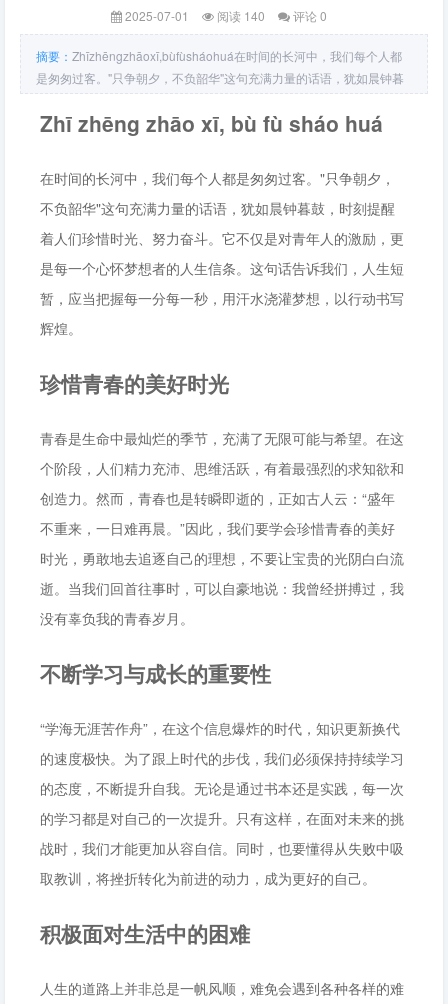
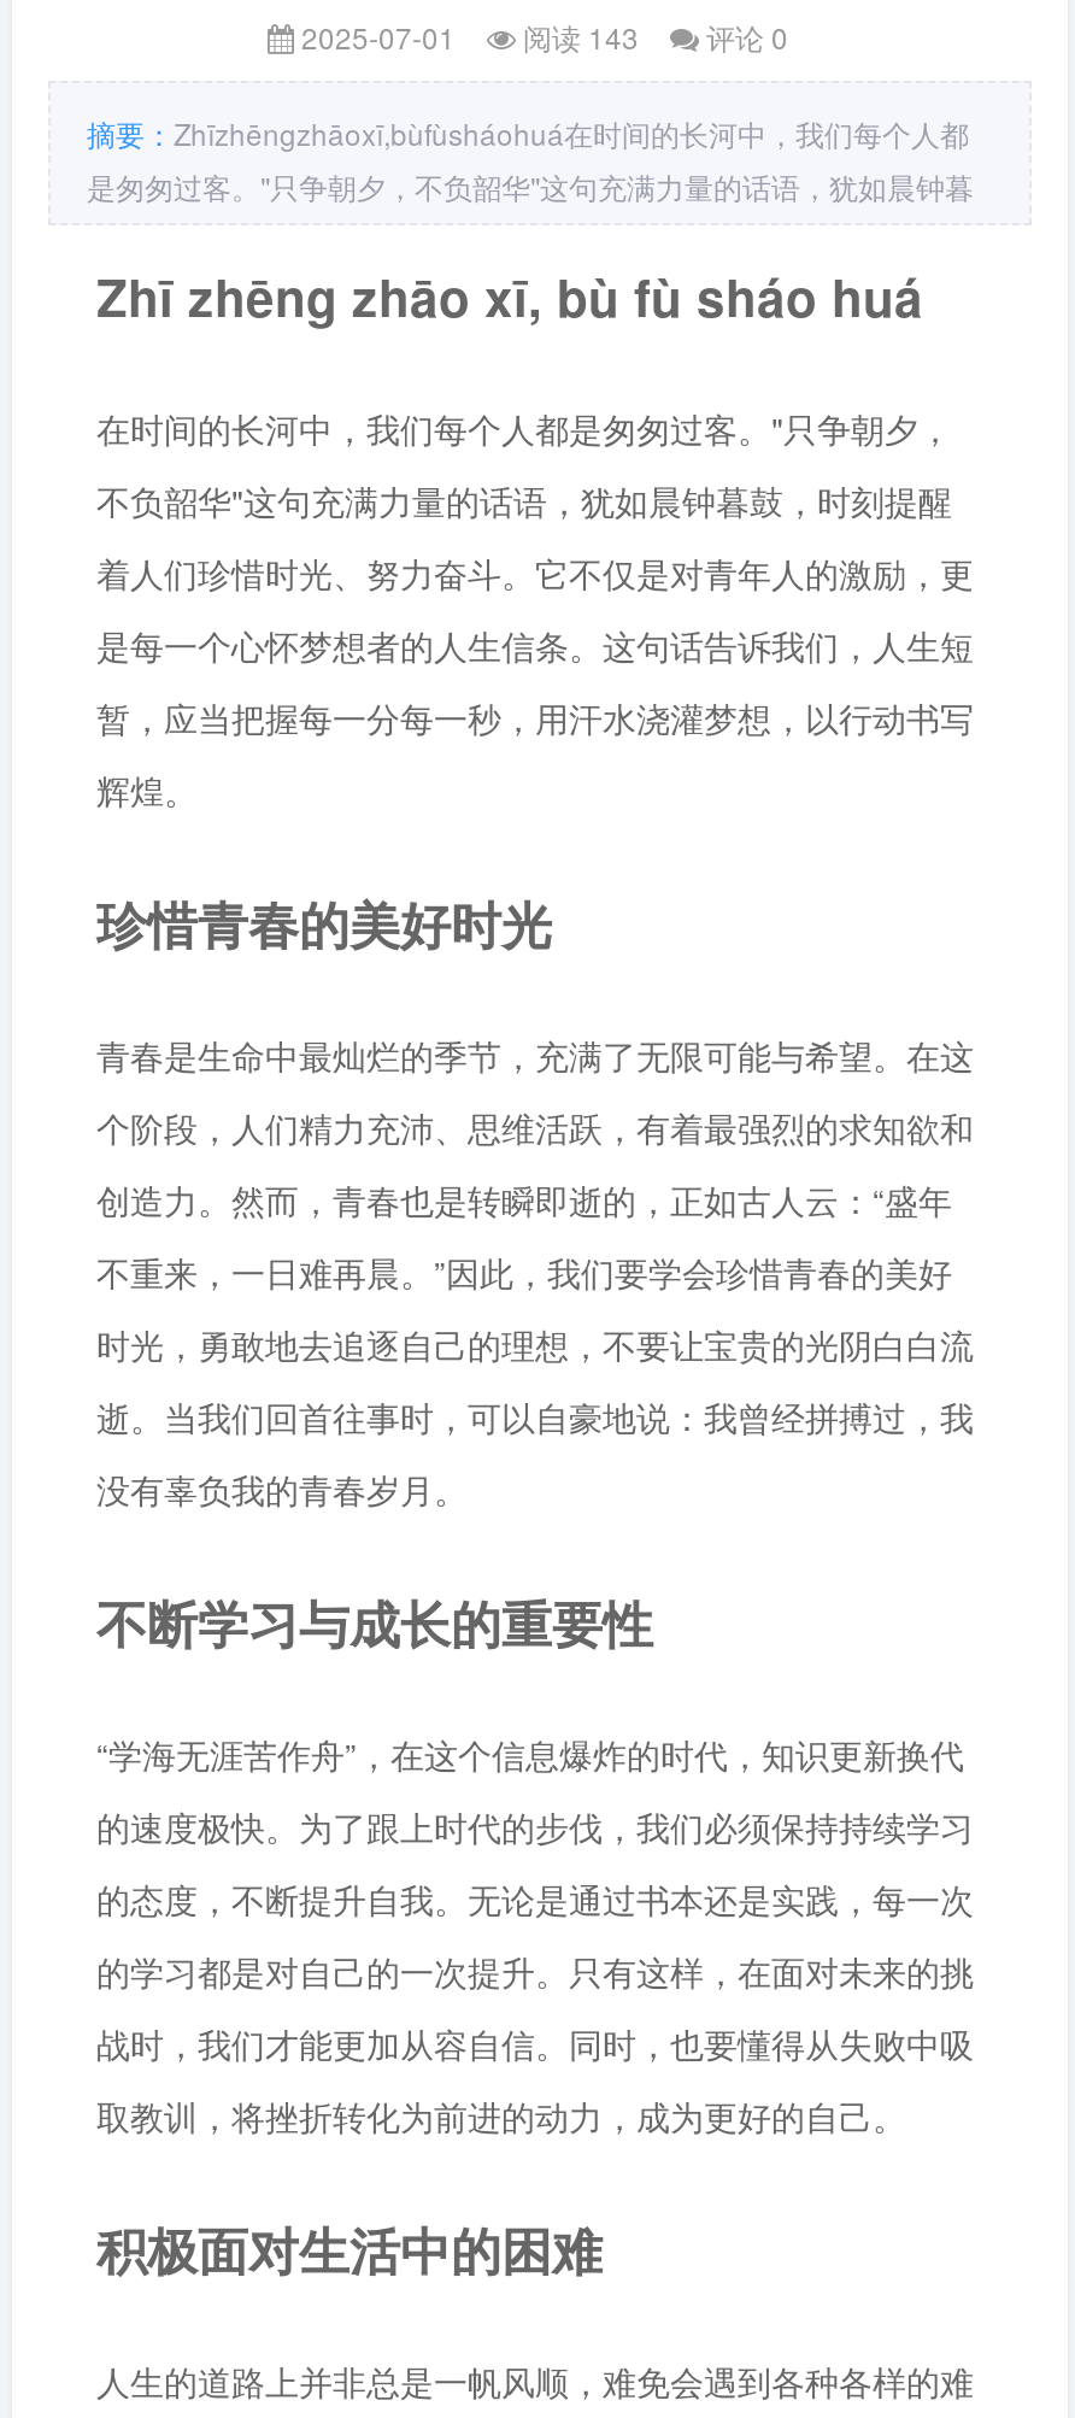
[122,7,327,24] 2025-07-01 阅读 140 评论 0 -> [294,16,788,57] 2025-07-01 阅读 143 评论 0

